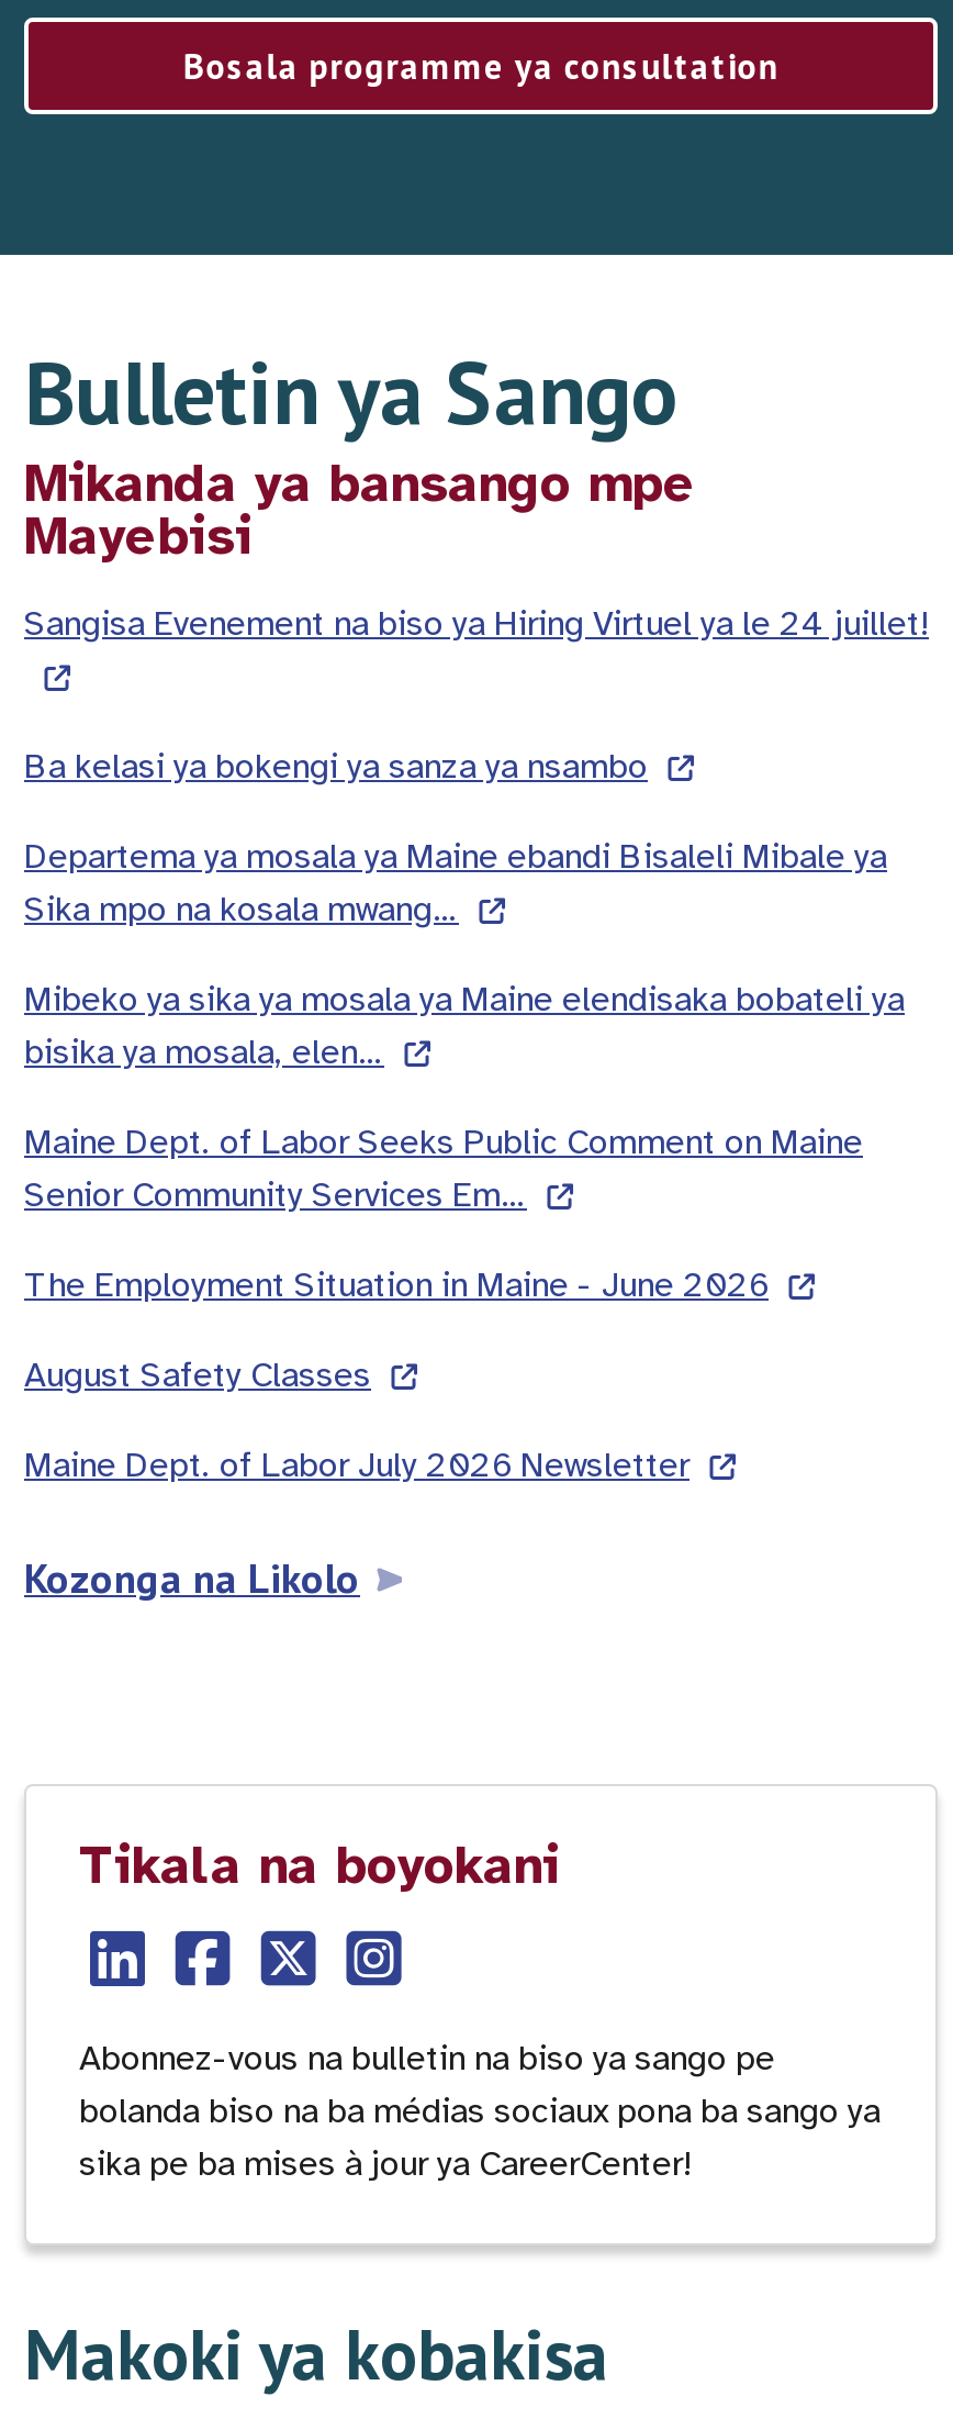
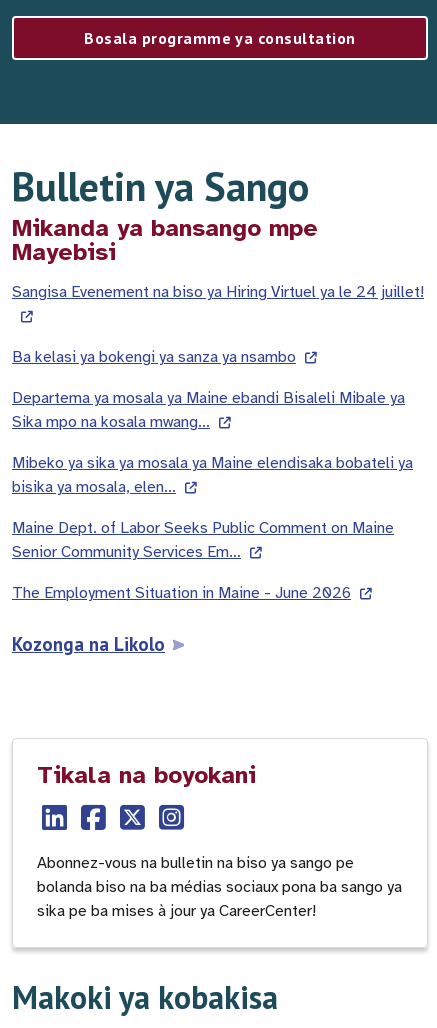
[24,1353,689,1487] August Safety Classes | Maine Dept. of Labor July 2026 Newsletter -> none

